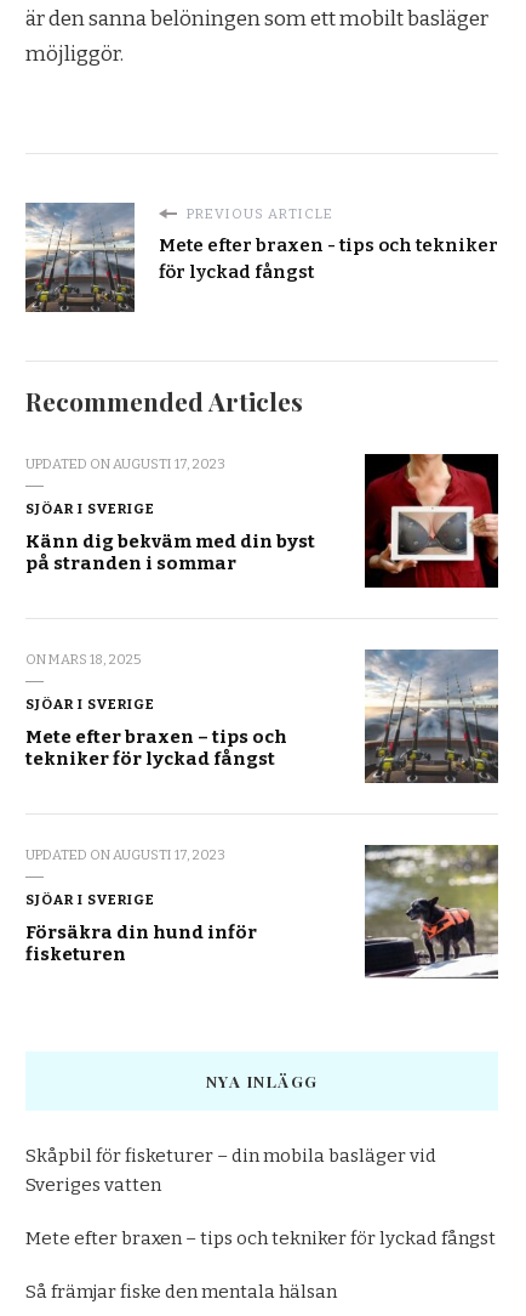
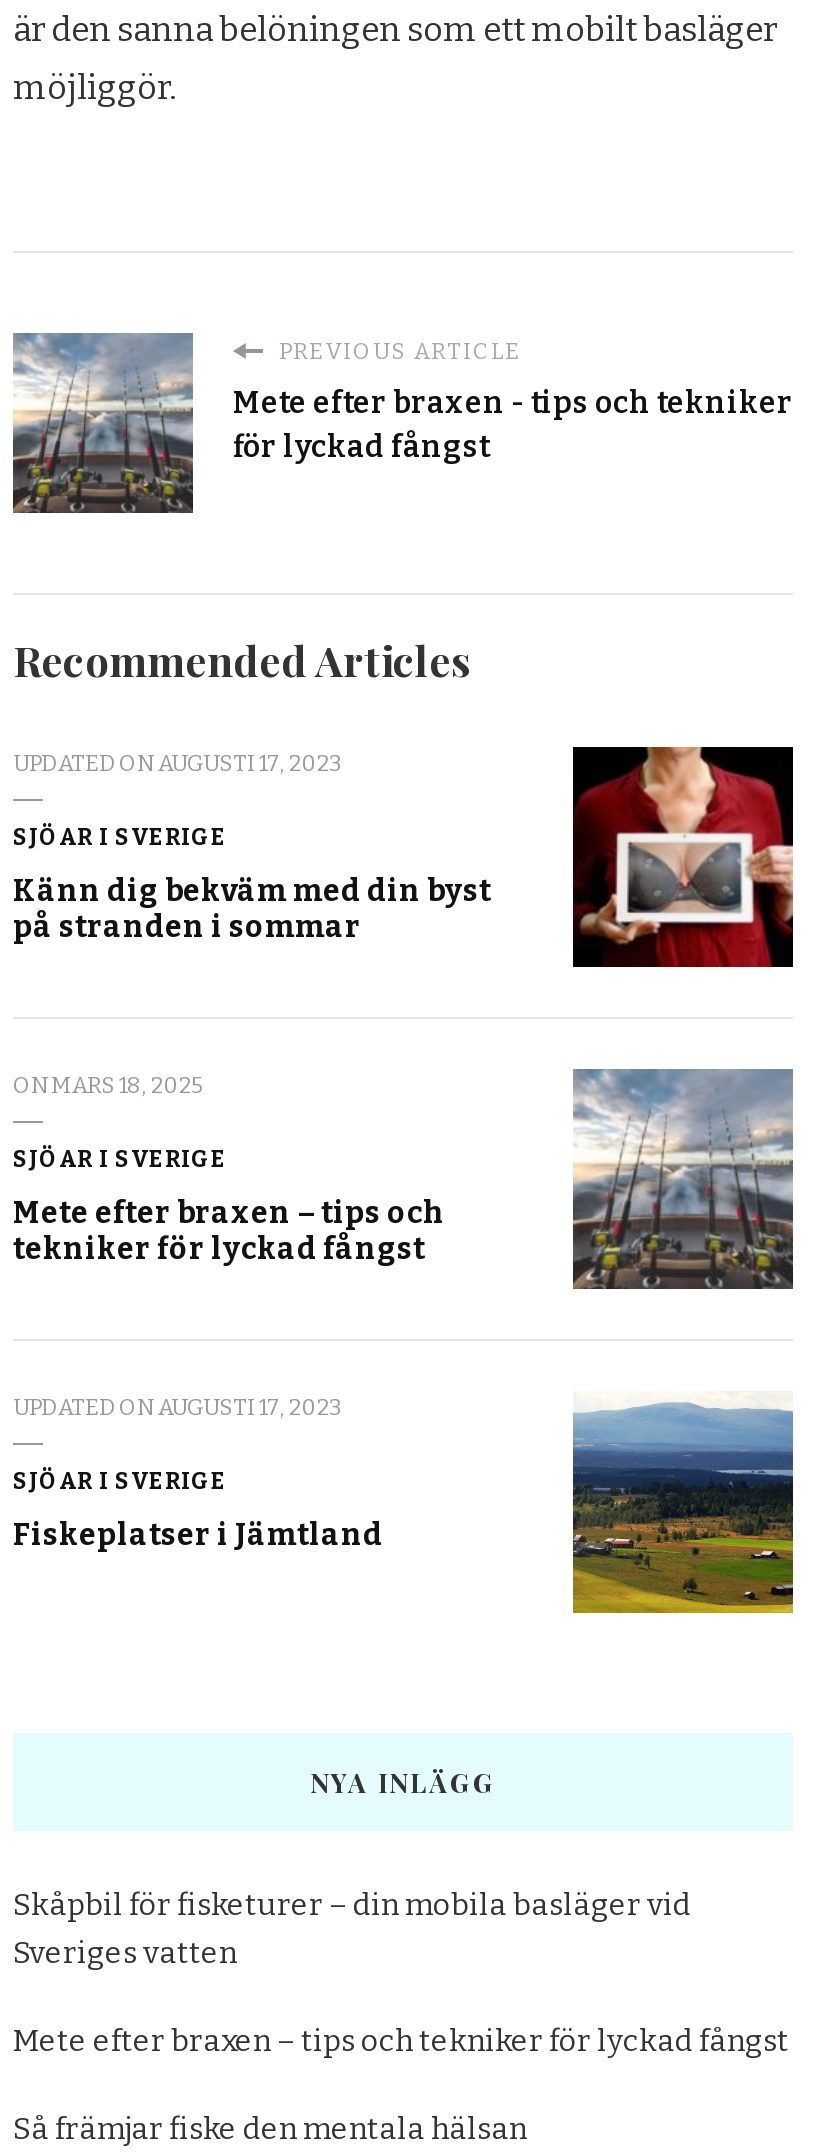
[364,844,499,980] [image] -> [571,1391,795,1615] [image]
[25,922,257,966] Försäkra din hund inför | fisketuren -> [13,1518,383,1554] Fiskeplatser i Jämtland

